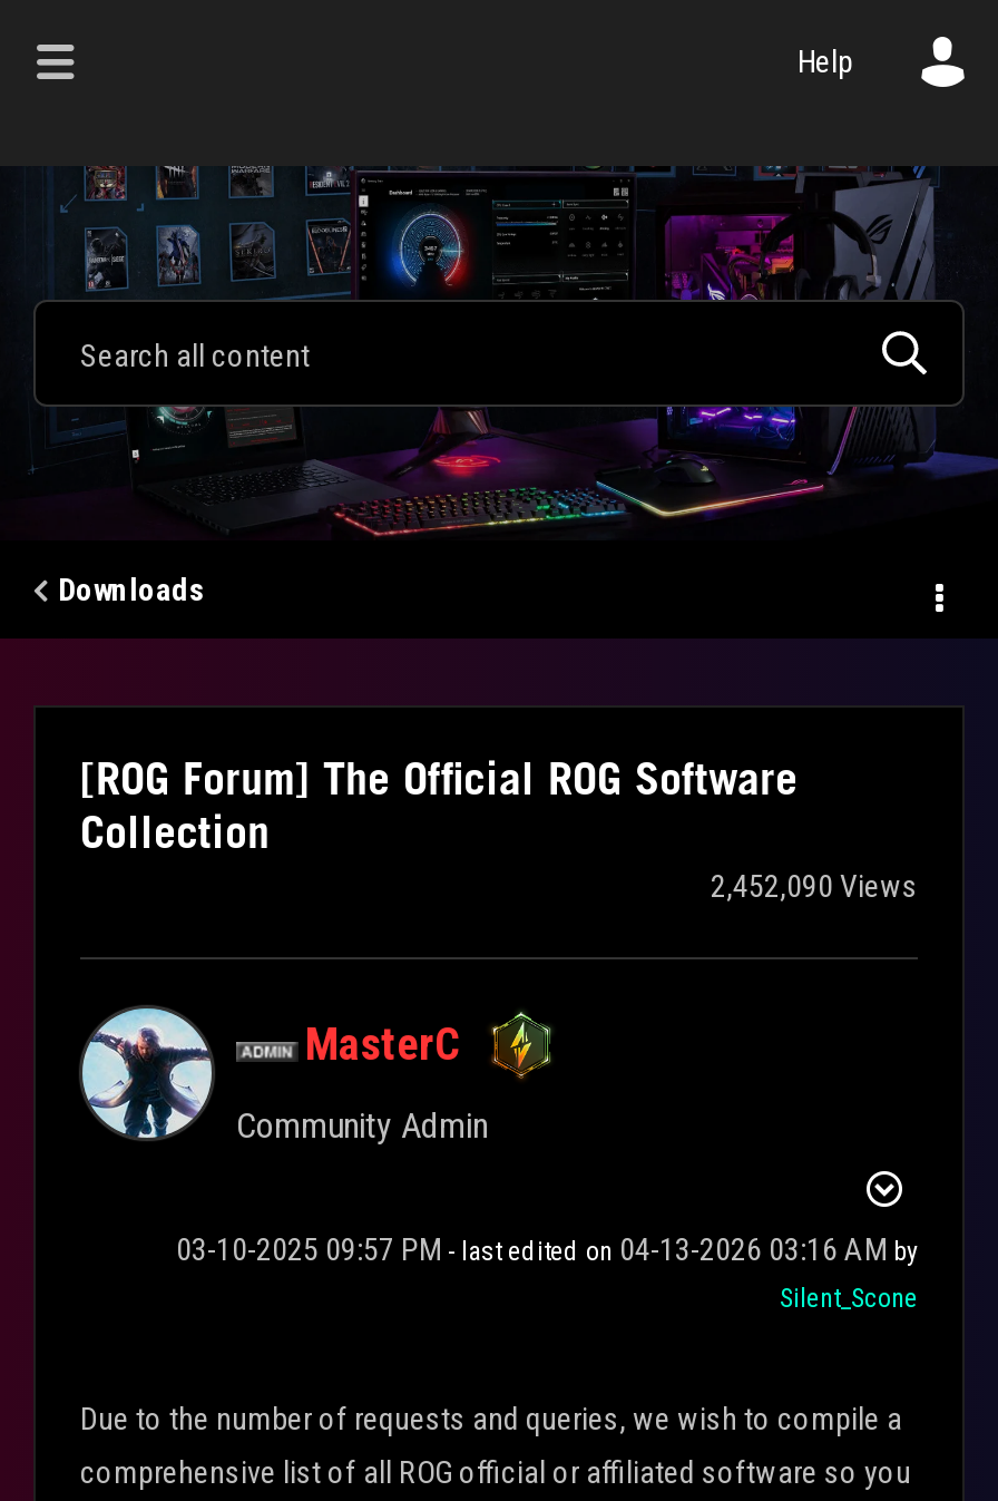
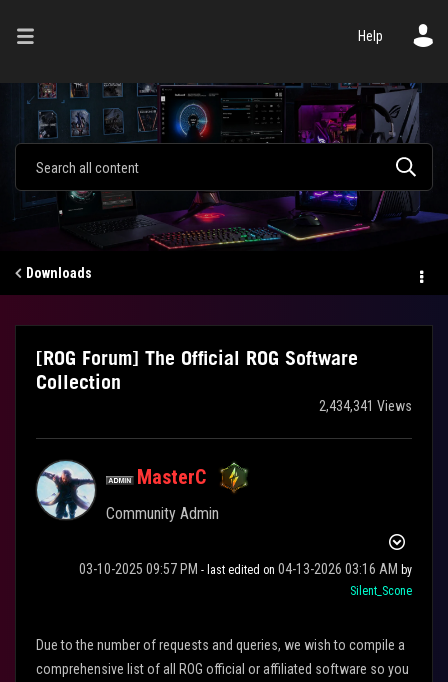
[711,868,918,904] 2,452,090 Views -> [319,398,412,414] 2,434,341 Views

